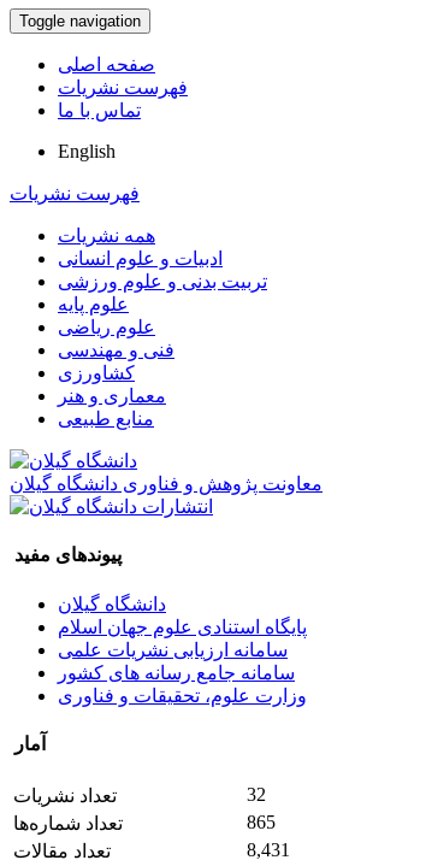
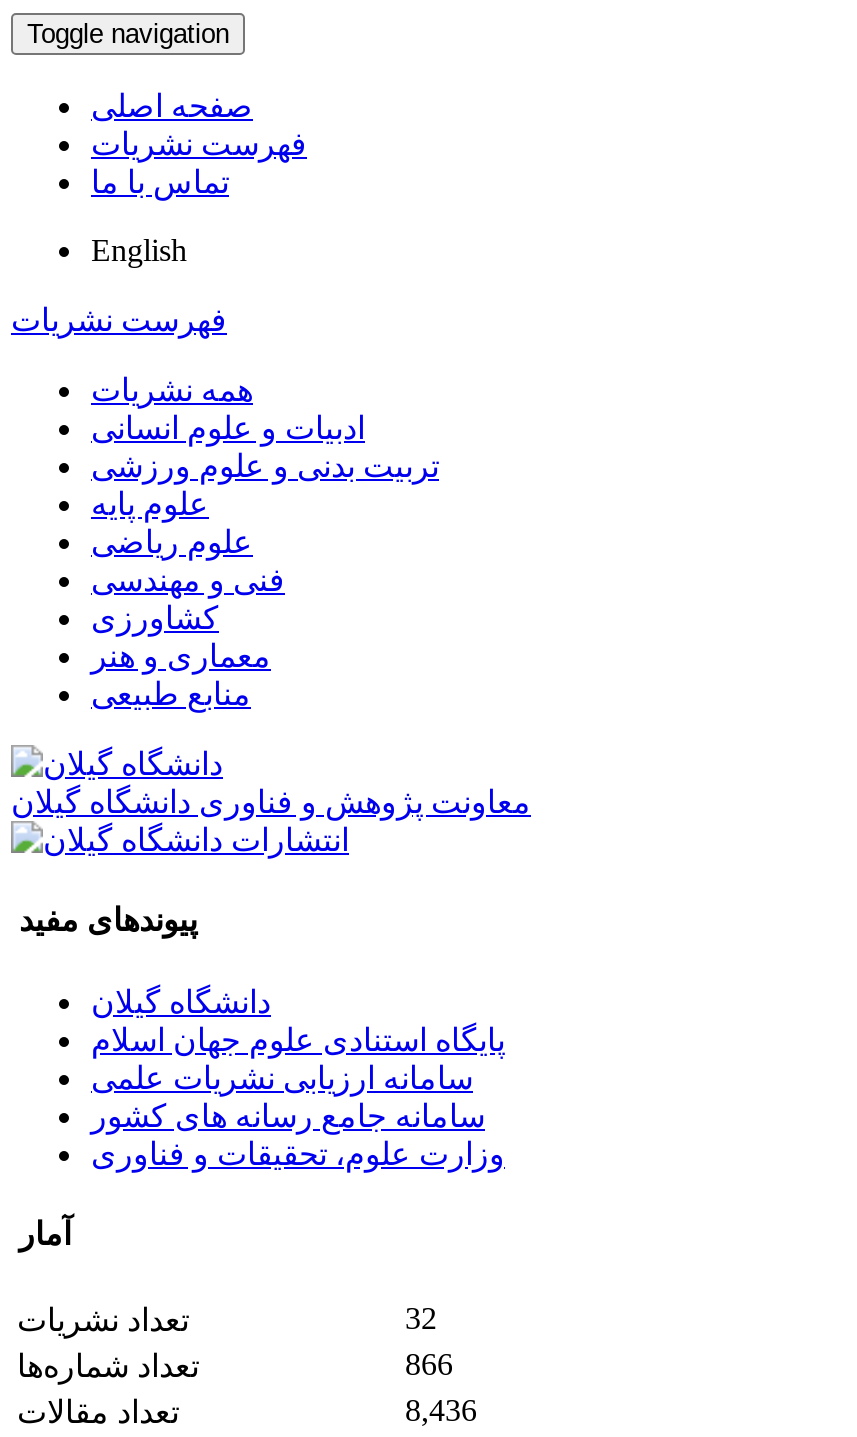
[247,812,276,832] 865 -> [405,1347,453,1381] 866
[247,840,290,860] 8,431 -> [405,1393,477,1427] 8,436

